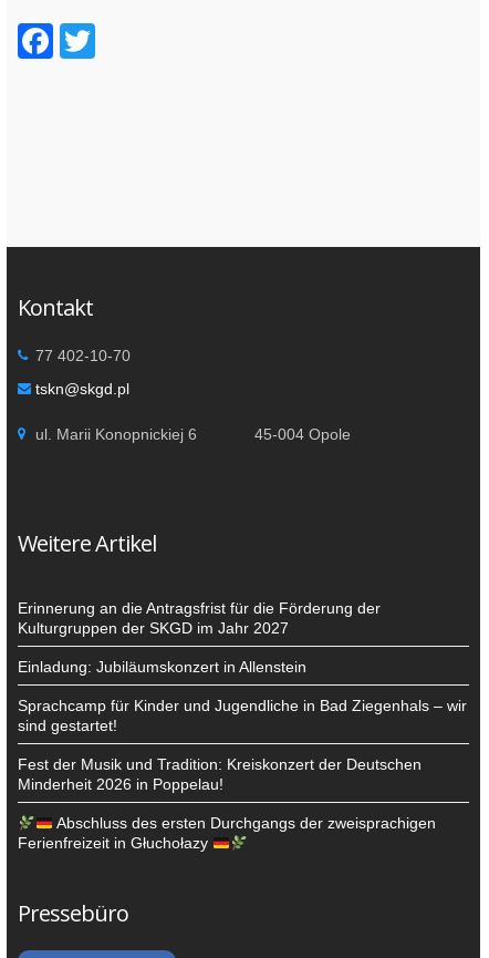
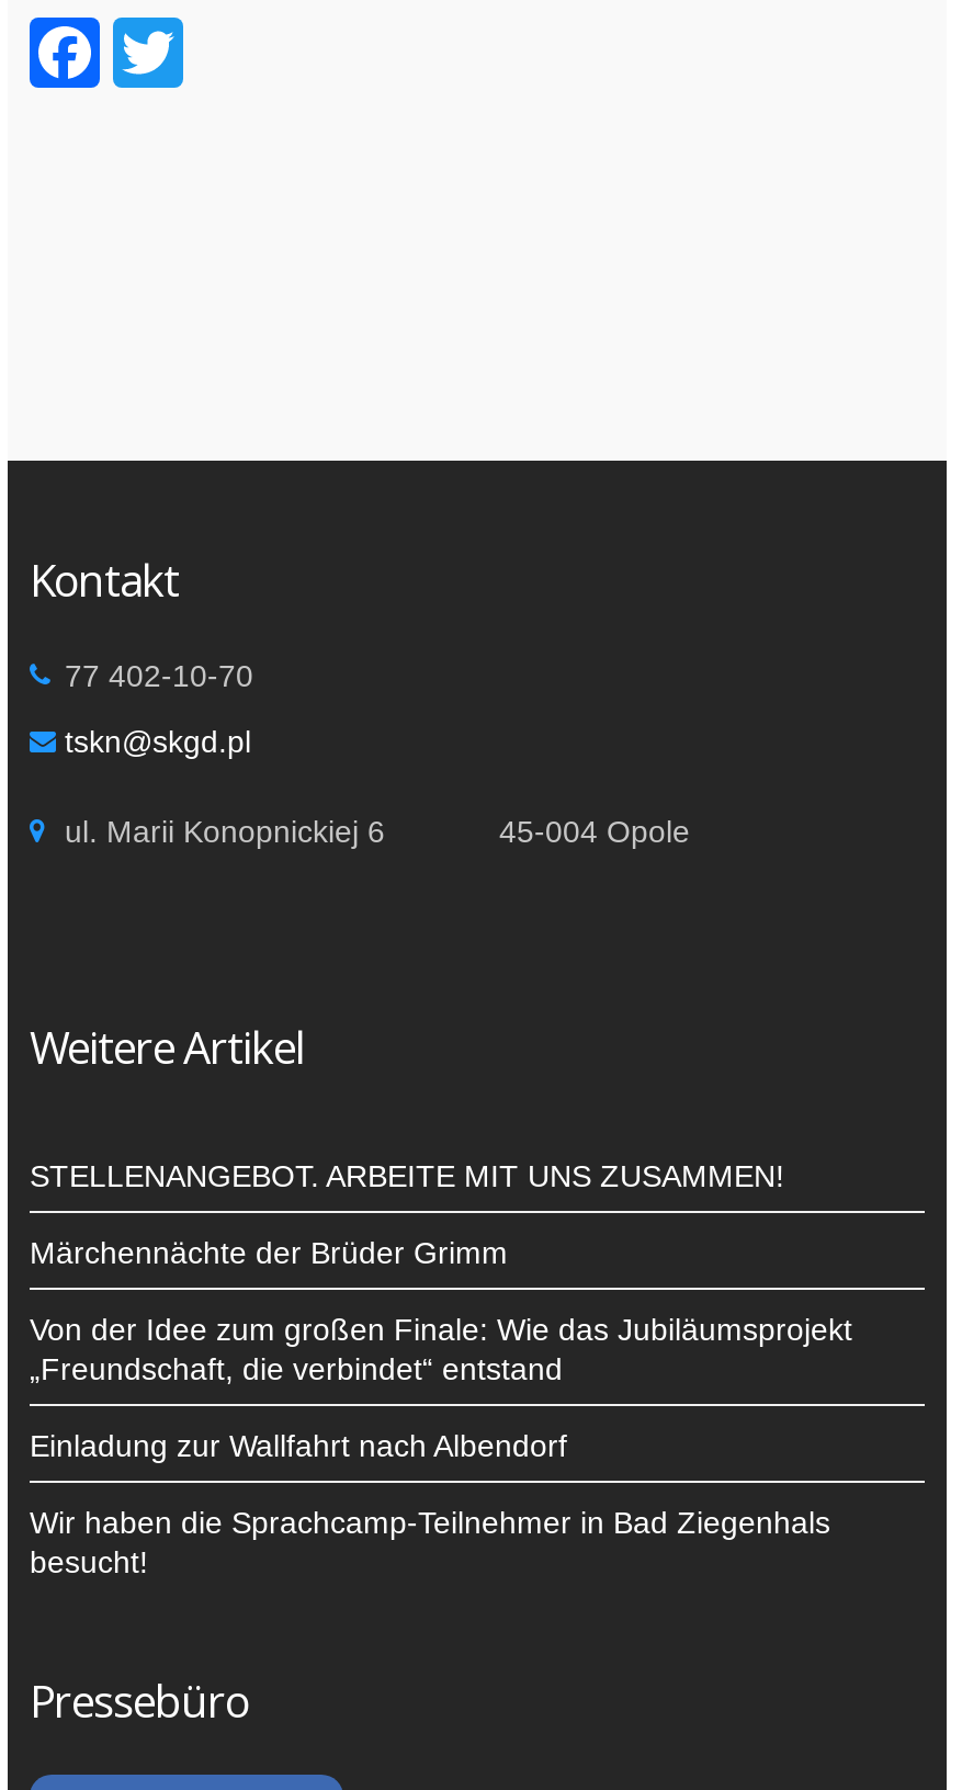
[18,599,381,637] Erinnerung an die Antragsfrist für die Förderung der | Kulturgruppen der SKGD im Jahr 2027 -> [30,1159,784,1194] STELLENANGEBOT. ARBEITE MIT UNS ZUSAMMEN!
[18,658,306,676] Einladung: Jubiläumskonzert in Allenstein -> [30,1235,508,1271] Märchennächte der Brüder Grimm
[18,697,467,735] Sprachcamp für Kinder und Jugendliche in Bad Ziegenhals – wir | sind gestartet! -> [30,1312,852,1387] Von der Idee zum großen Finale: Wie das Jubiläumsprojekt | „Freundschaft, die verbindet“ entstand
[18,756,422,793] Fest der Musik und Tradition: Kreiskonzert der Deutschen | Minderheit 2026 in Poppelau! -> [30,1428,567,1464] Einladung zur Wallfahrt nach Albendorf
[18,814,436,852] Abschluss des ersten Durchgangs der zweisprachigen | Ferienfreizeit in Głuchołazy -> [30,1505,830,1580] Wir haben die Sprachcamp-Teilnehmer in Bad Ziegenhals | besucht!

